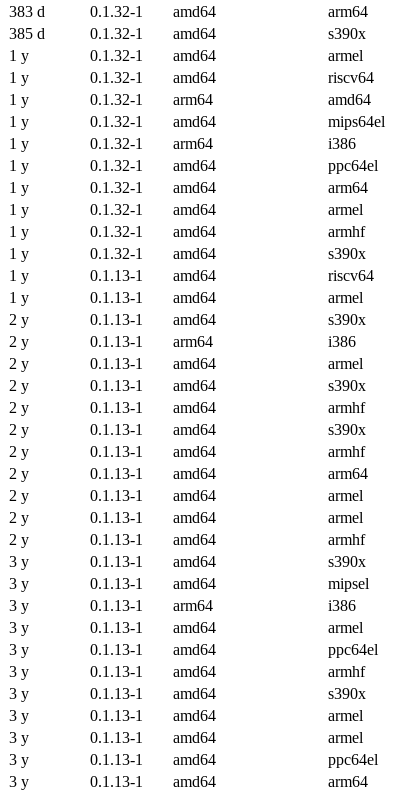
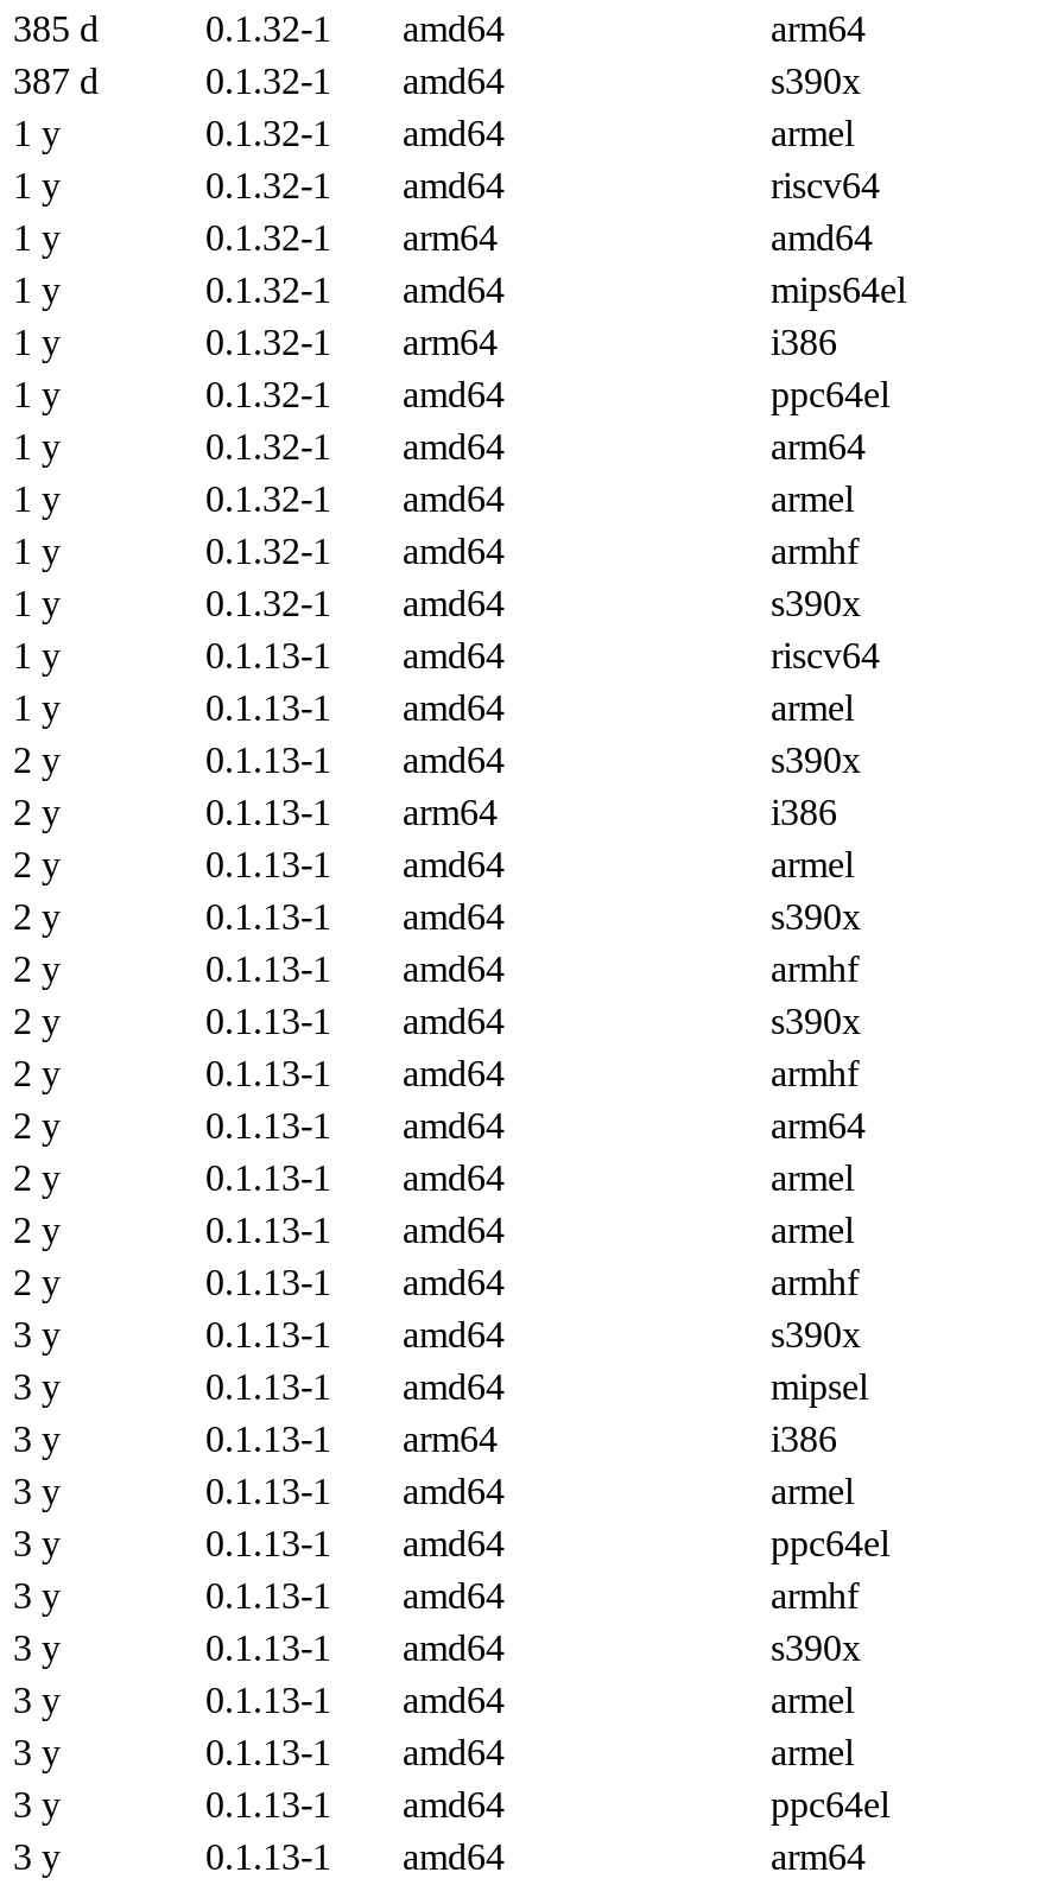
[9,3,45,20] 383 d -> [13,8,99,48] 385 d
[9,25,45,42] 385 d -> [13,60,99,101] 387 d

